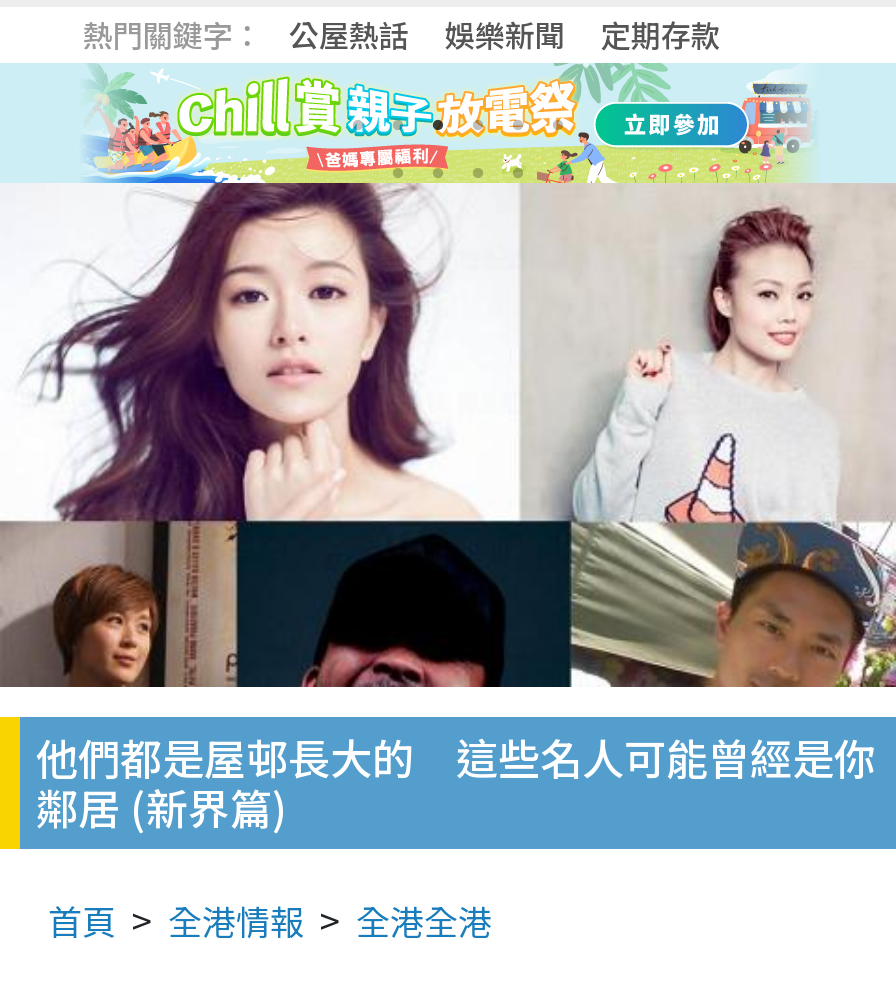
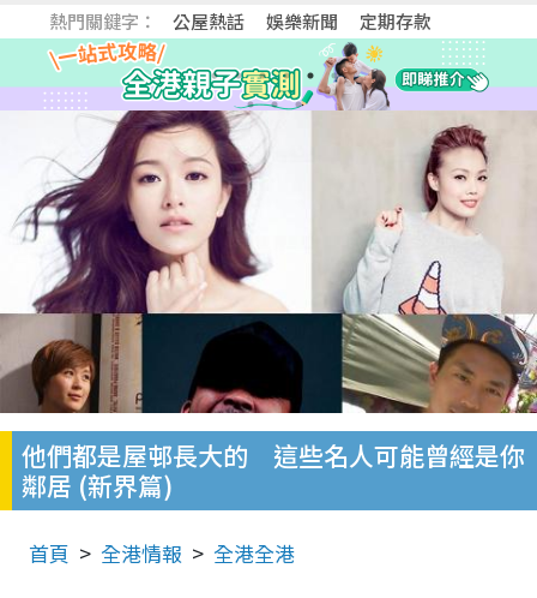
[82,63,816,185] [image] -> [48,40,490,112] [image]

